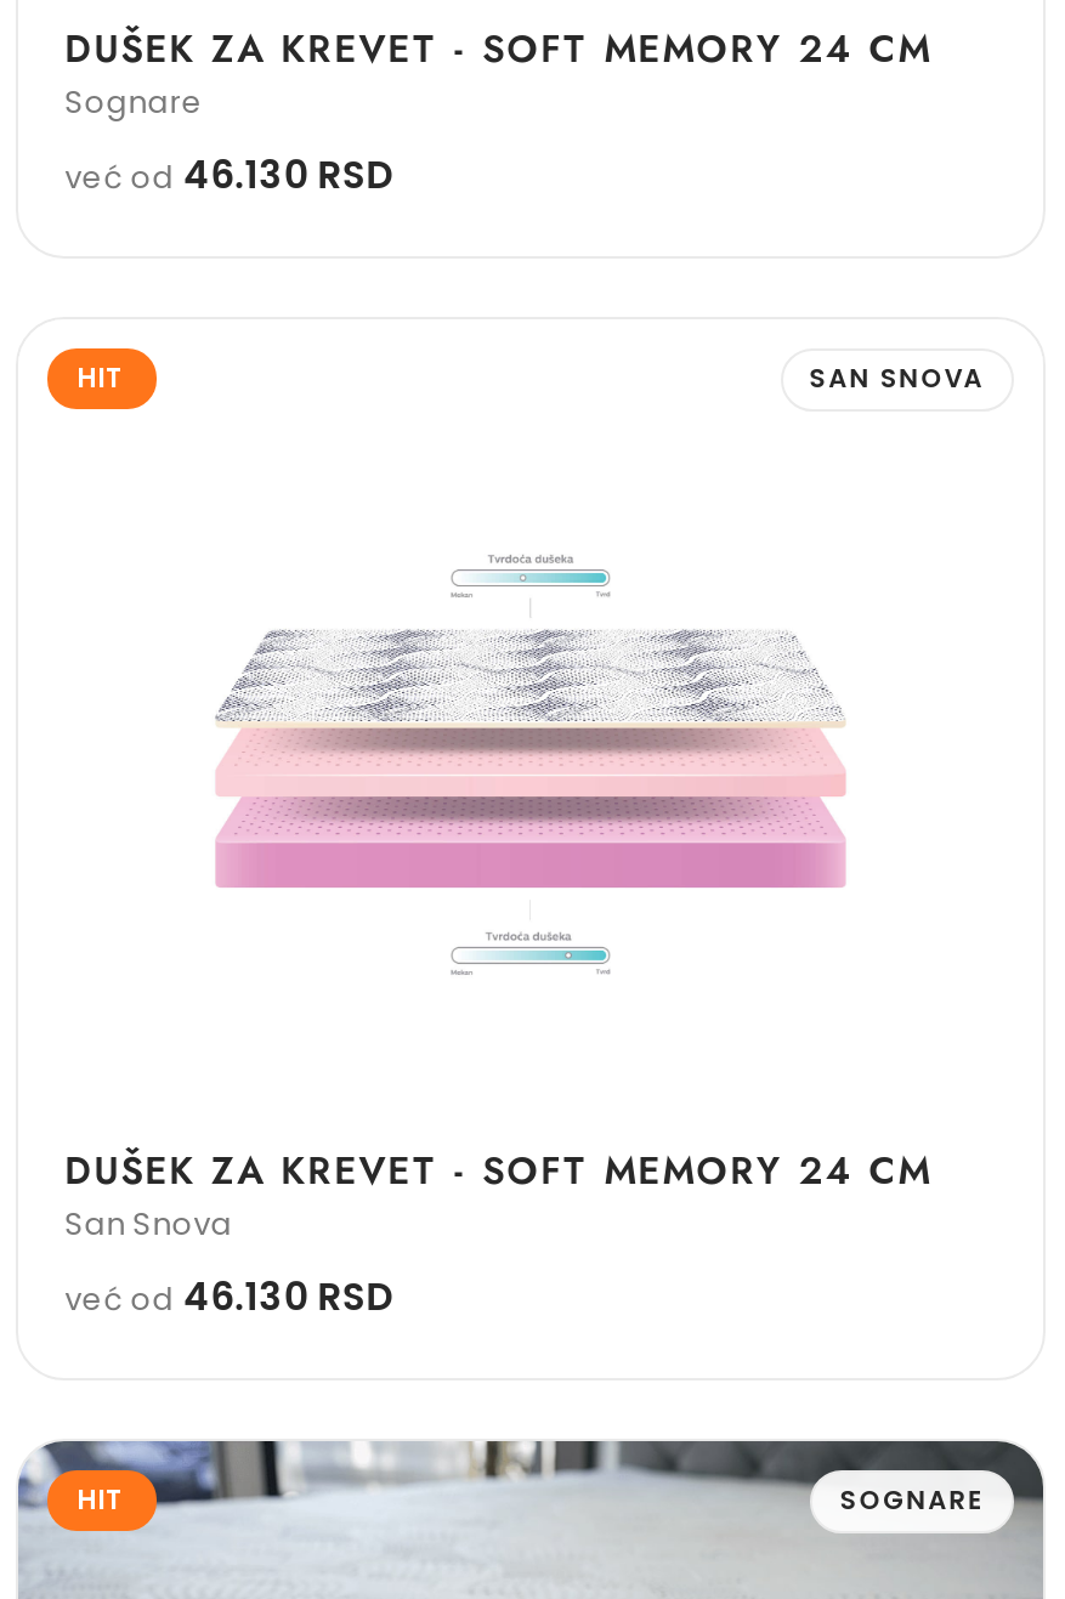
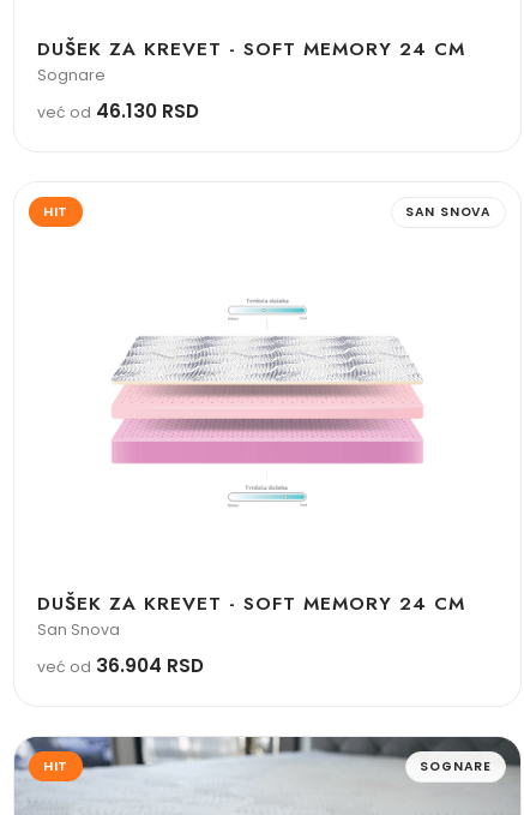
[65,1271,393,1322] već od 46.130 RSD -> [37,653,204,678] već od 36.904 RSD

